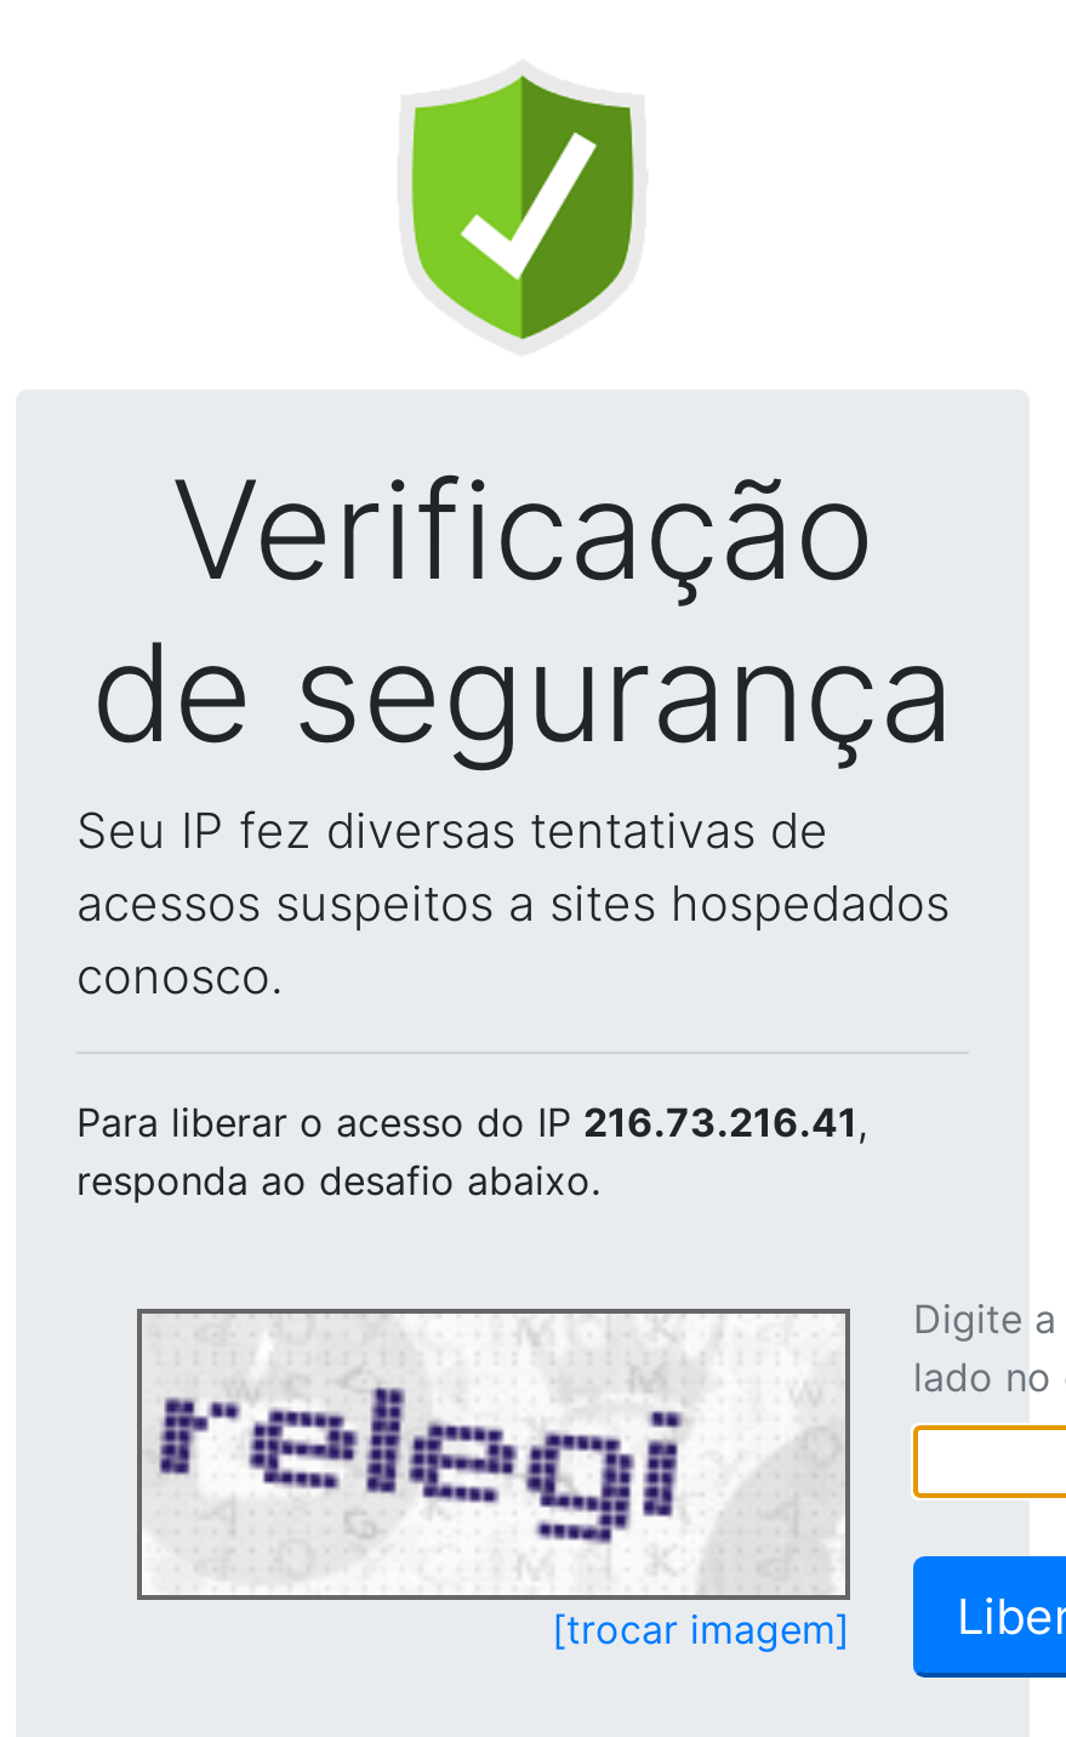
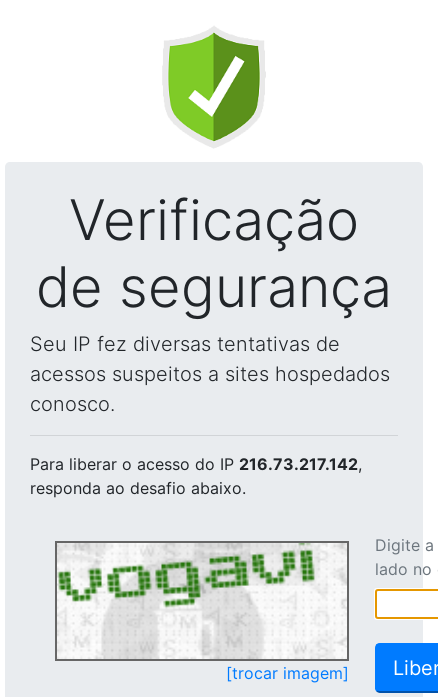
[76,1098,867,1146] Para liberar o acesso do IP 216.73.216.41, -> [30,454,362,474] Para liberar o acesso do IP 216.73.217.142,
[144,1314,838,1590] [image] -> [57,542,345,656] [image]

